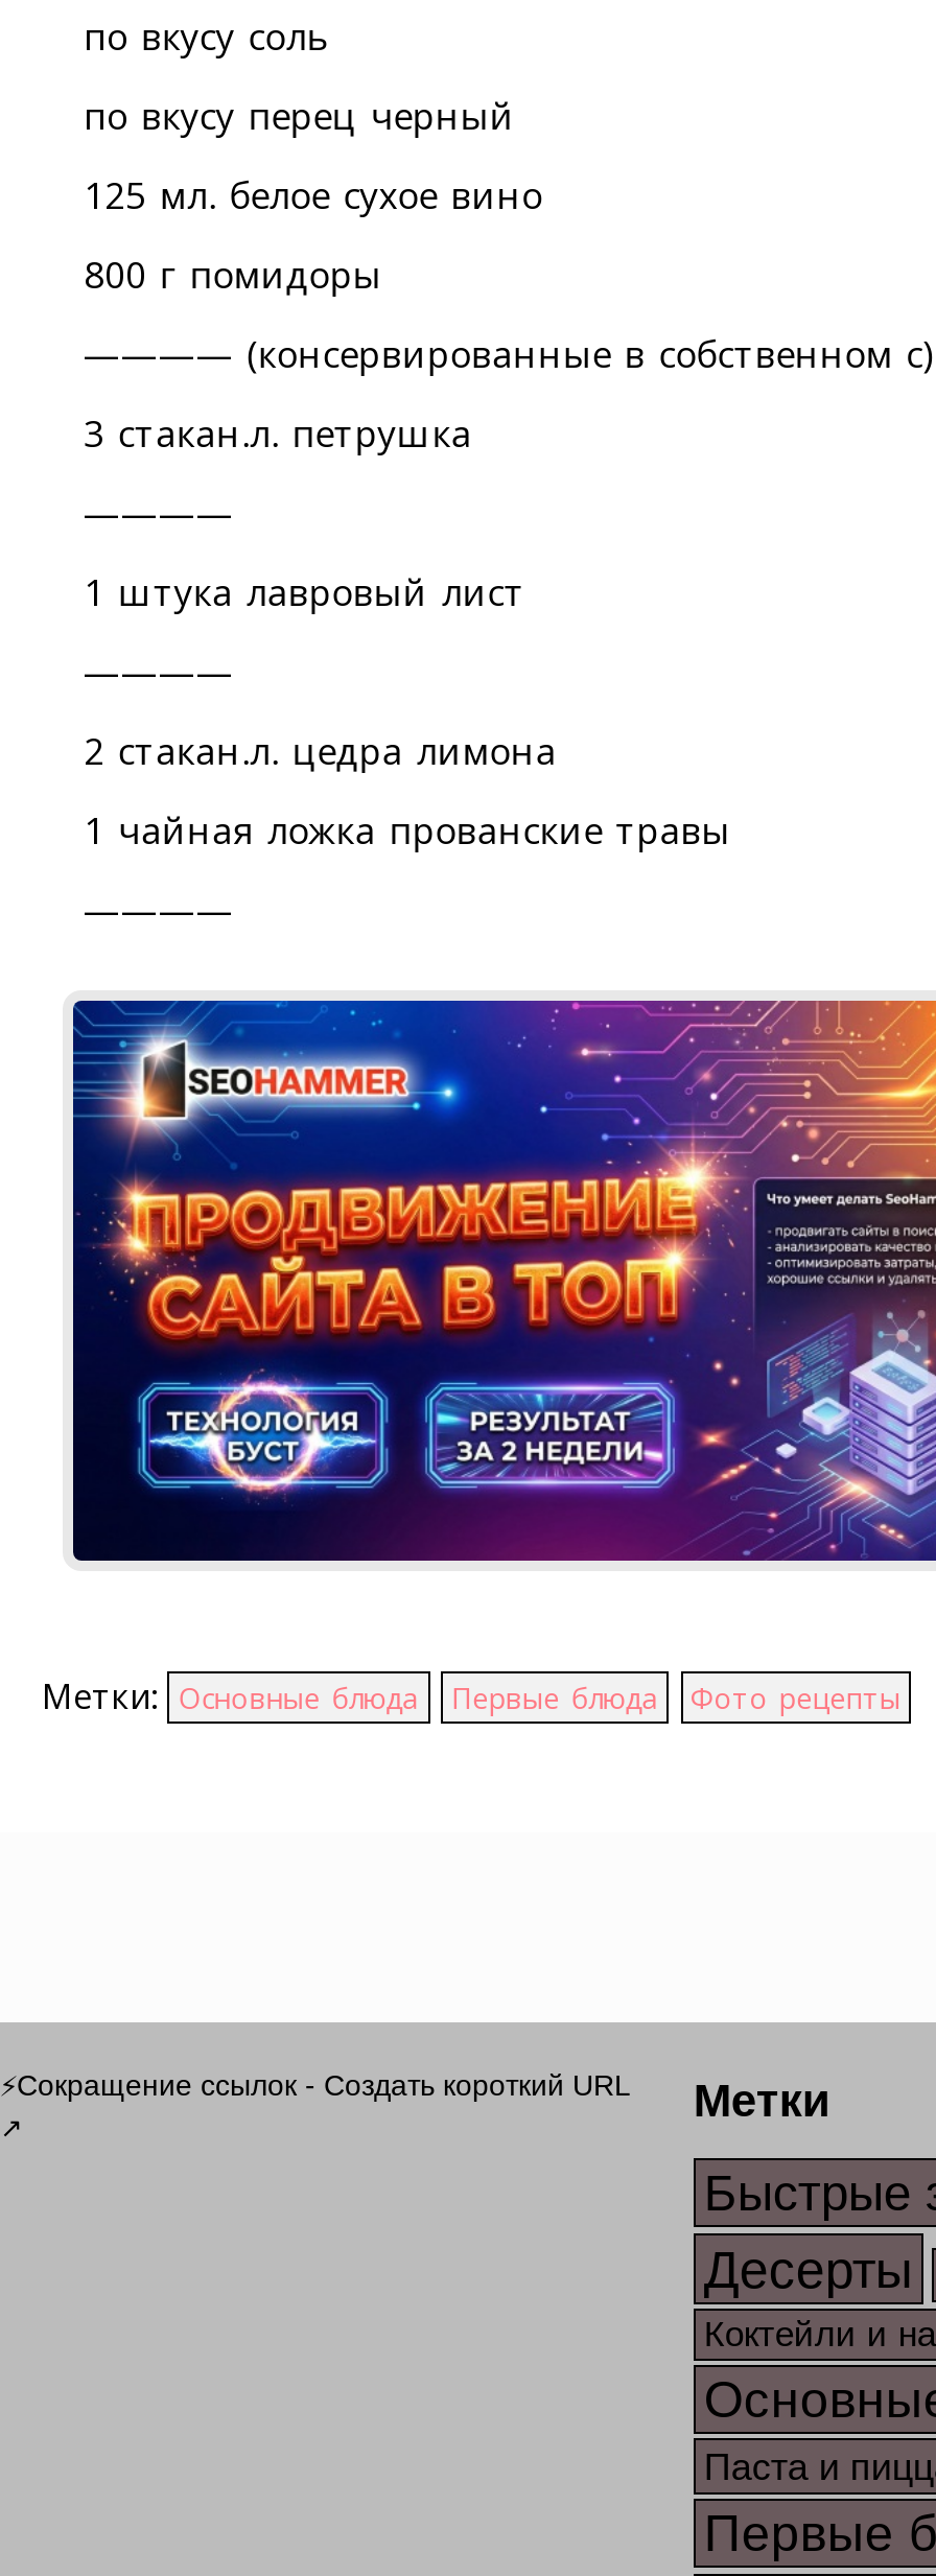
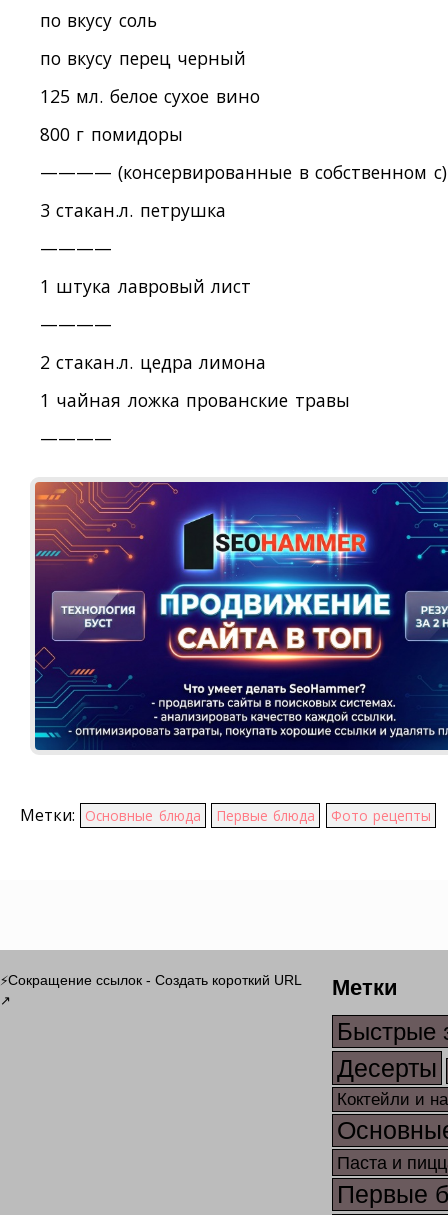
[71,999,930,1563] [image] -> [34,481,445,751] [image]

